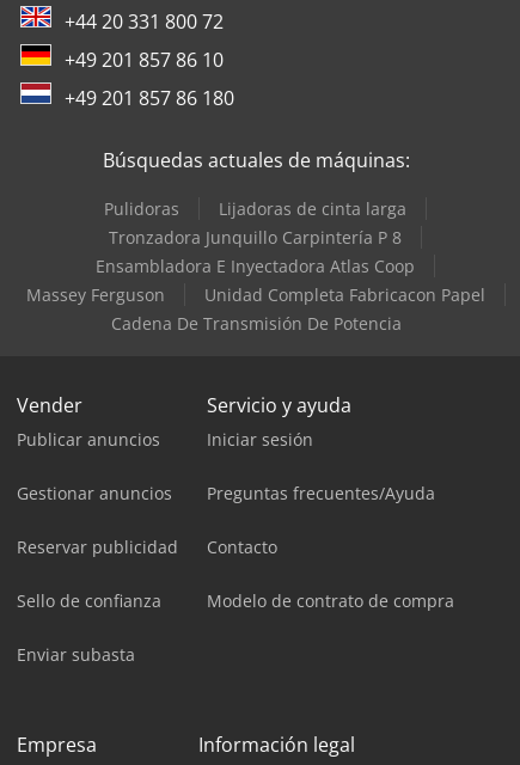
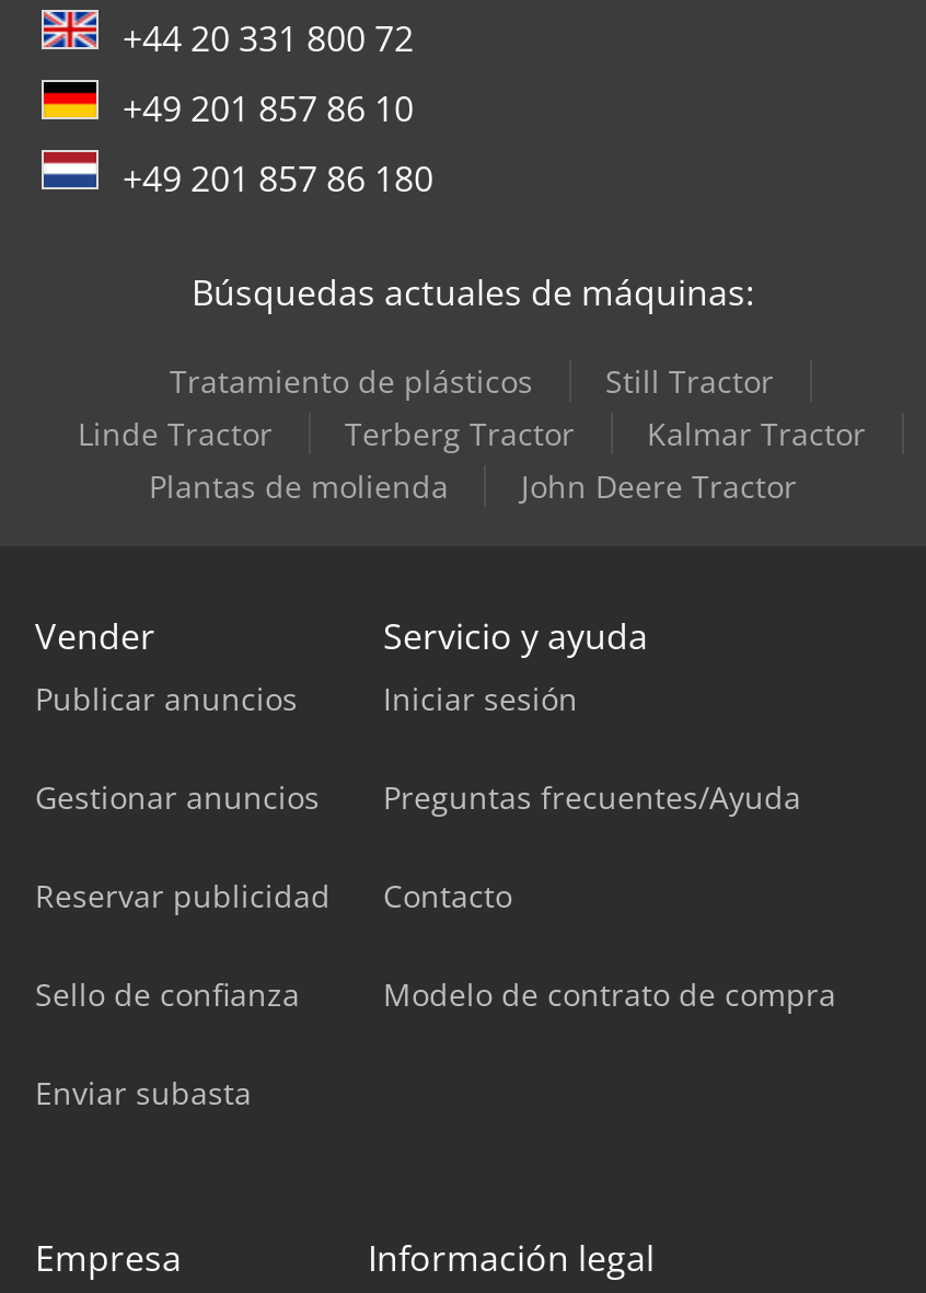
[26,197,485,334] Pulidoras | Lijadoras de cinta larga | Tronzadora Junquillo Carpintería P 8 | Ensambladora E Inyectadora Atlas Coop | Massey Ferguson | Unidad Completa Fabricacon Papel | Cadena De Transmisión De Potencia -> [78,360,866,506] Tratamiento de plásticos | Still Tractor | Linde Tractor | Terberg Tractor | Kalmar Tractor | Plantas de molienda | John Deere Tractor

